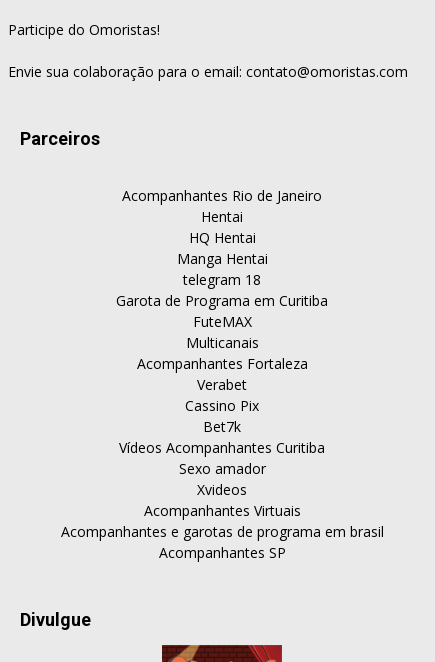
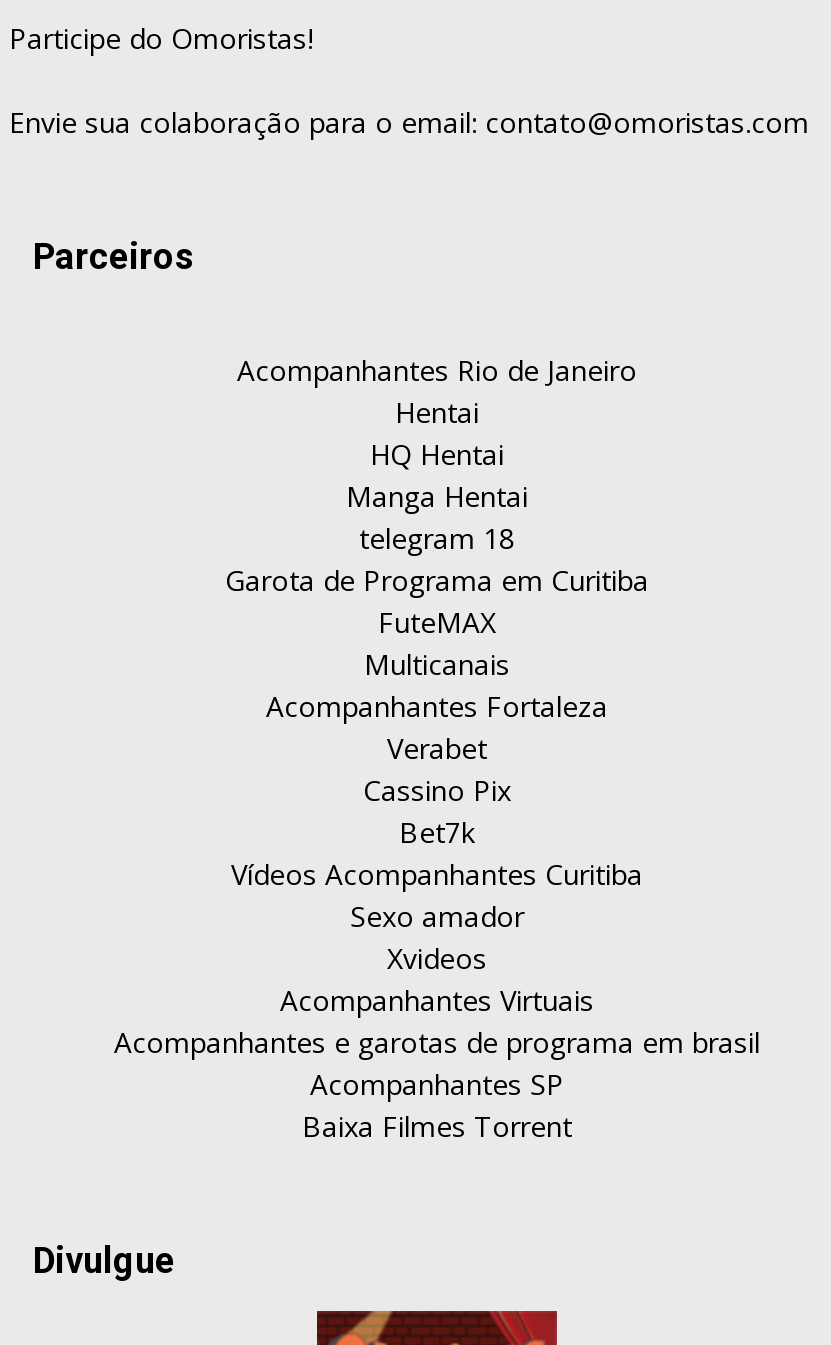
none -> [302,1108,572,1146] Baixa Filmes Torrent

